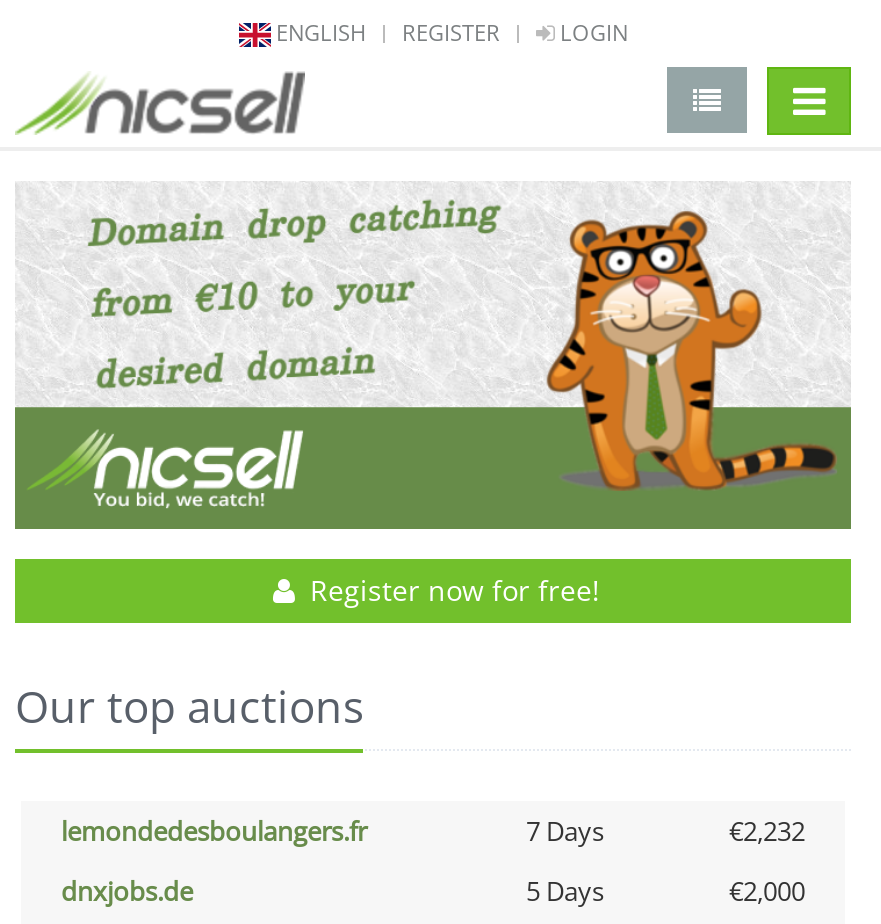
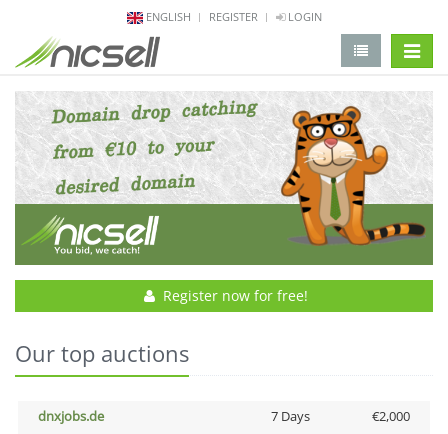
[61,813,805,849] lemondedesboulangers.fr | 7 Days | €2,232 -> none
[526,873,604,909] 5 Days -> [270,407,309,425] 7 Days

